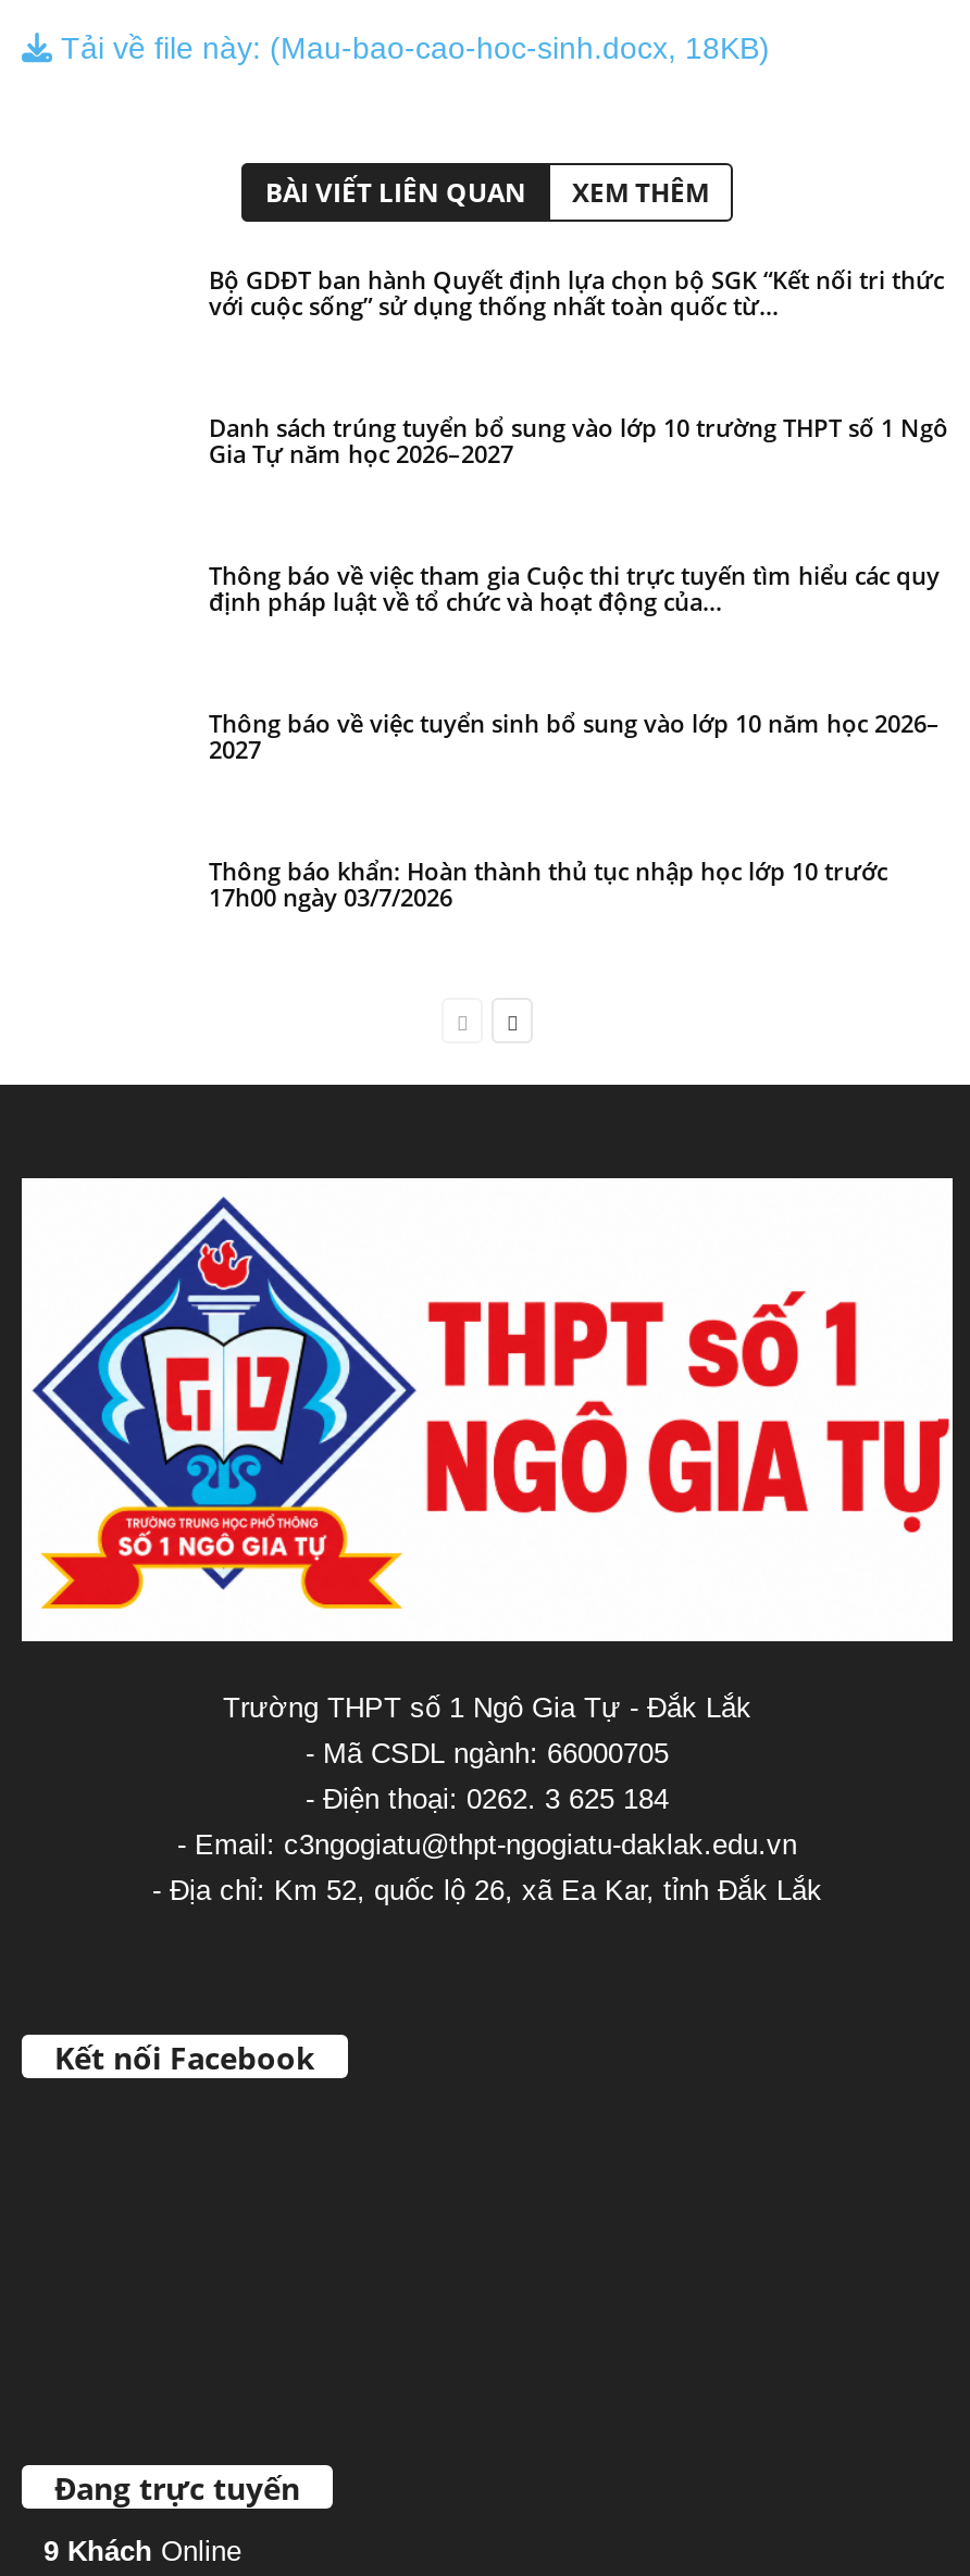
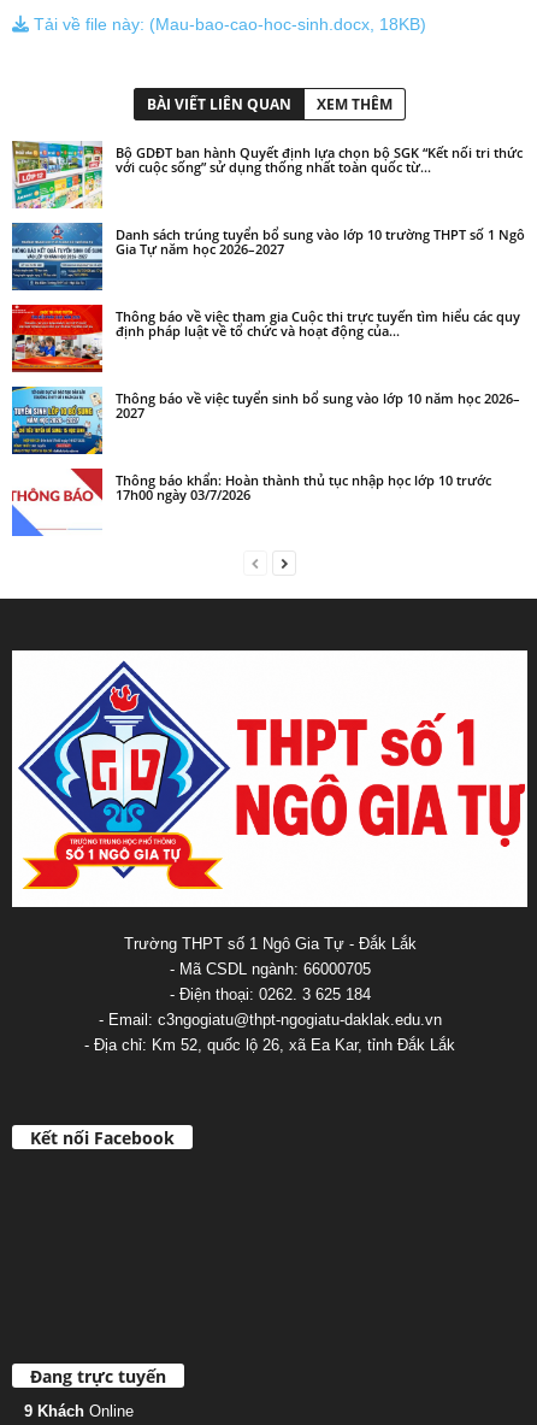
none -> [11,140,104,210] [image]
none -> [11,222,104,292] [image]
none -> [11,304,104,373] [image]
none -> [11,385,104,455] [image]
none -> [11,467,104,537] [image]

